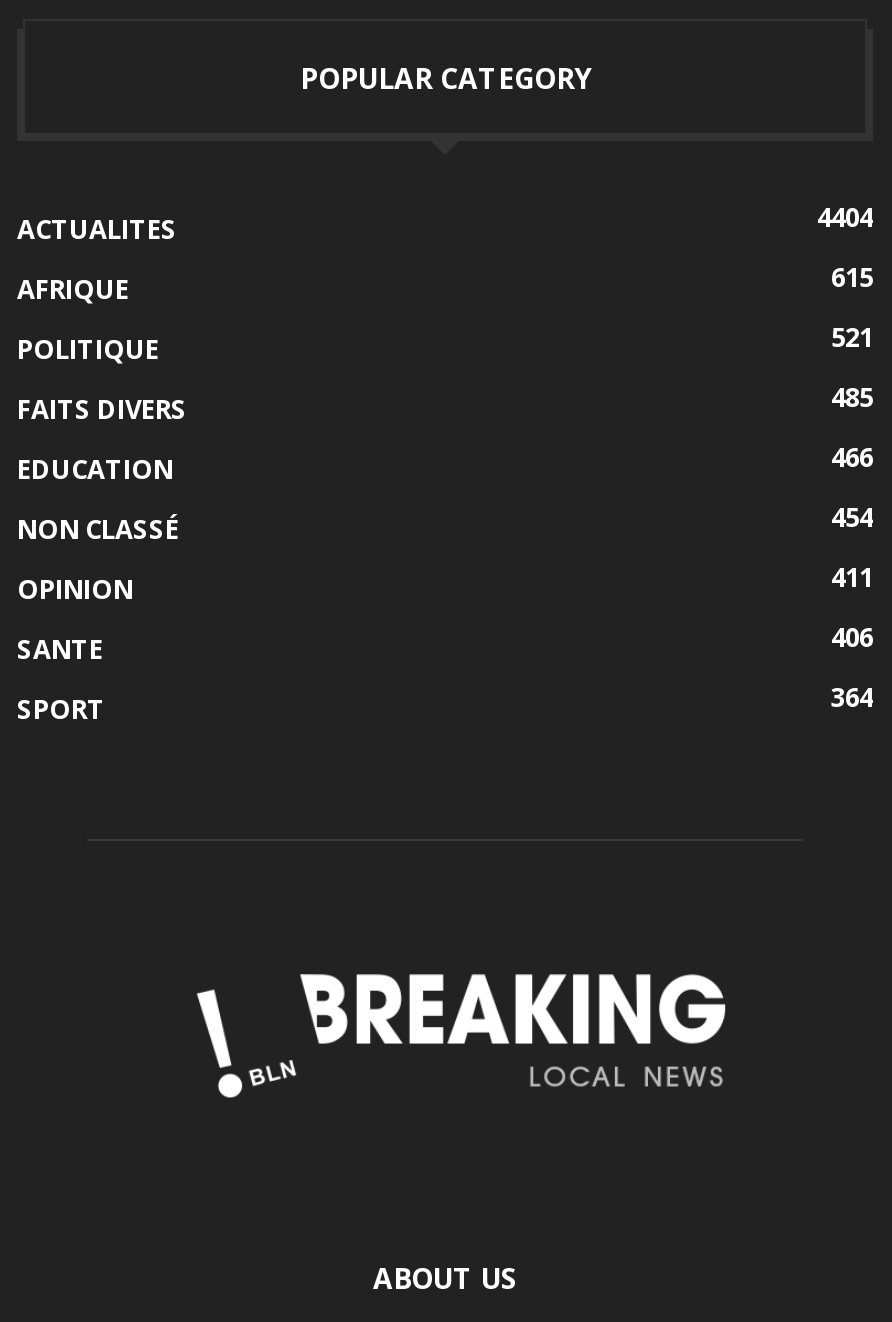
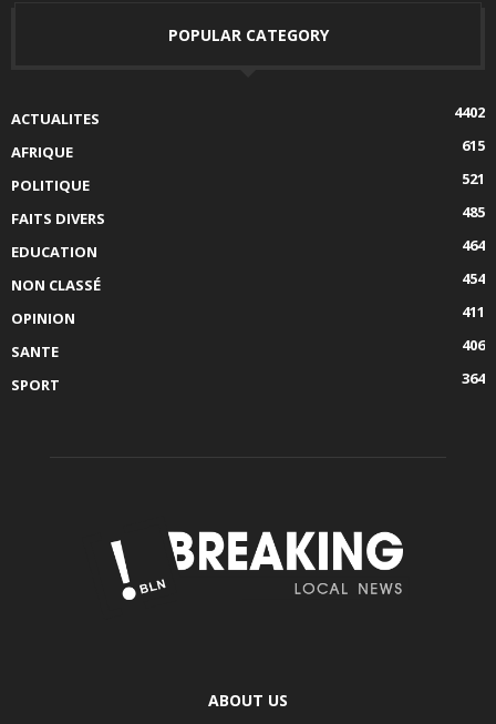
[817,199,873,235] 4404 -> [454,102,485,122] 4402
[831,439,873,475] 466 -> [462,235,485,255] 464

